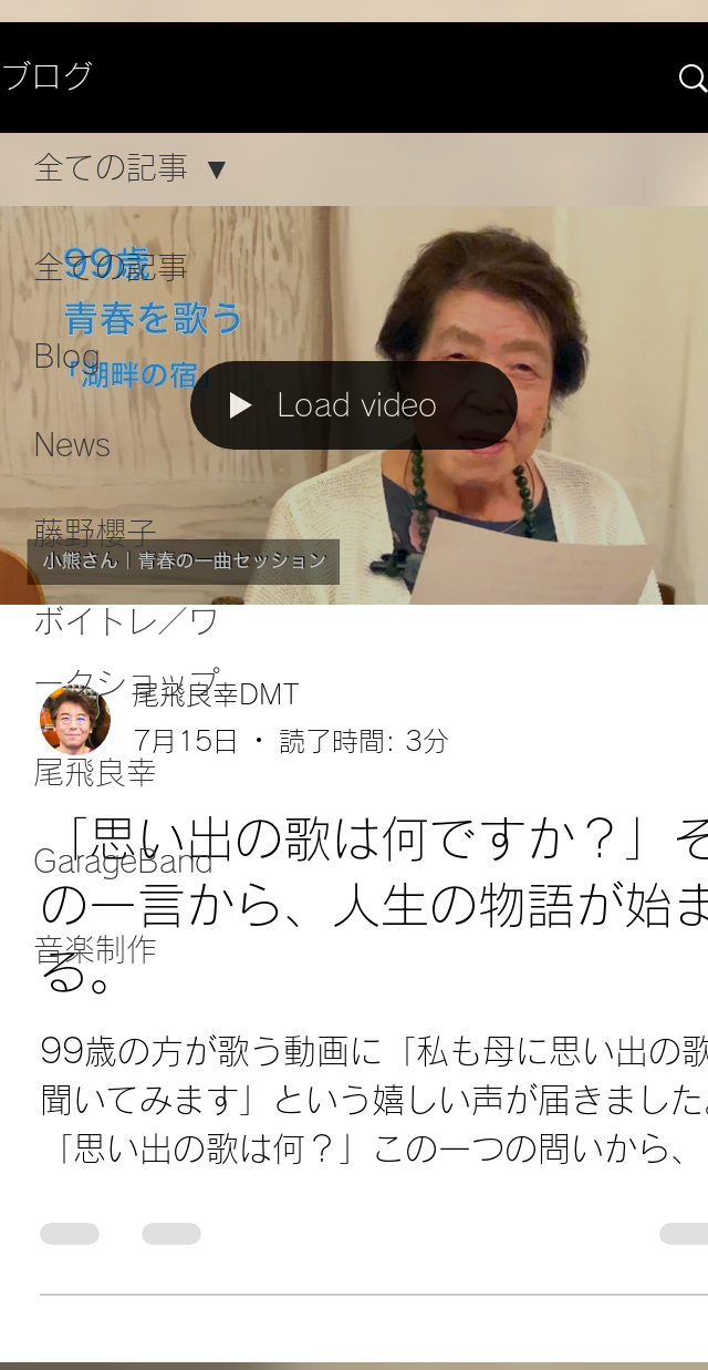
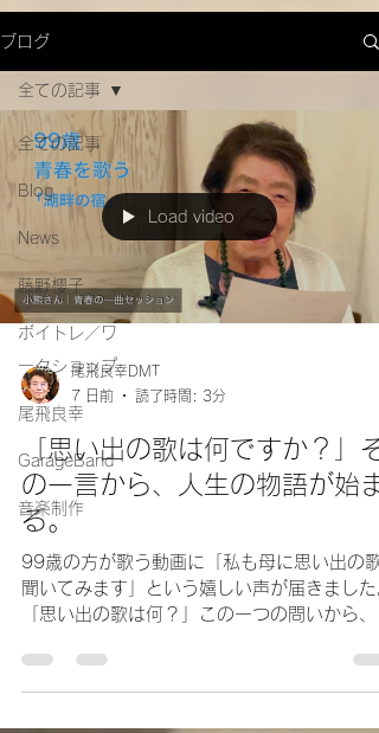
[133,727,449,753] 7月15日 読了時間: 3分 -> [71,389,226,403] 7 日前 読了時間: 3分

